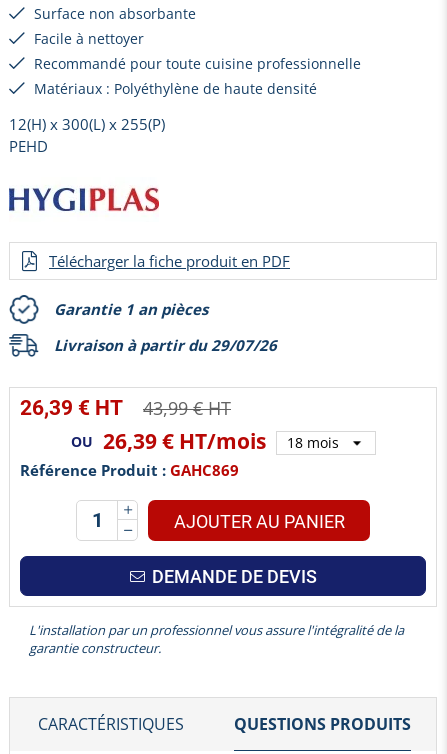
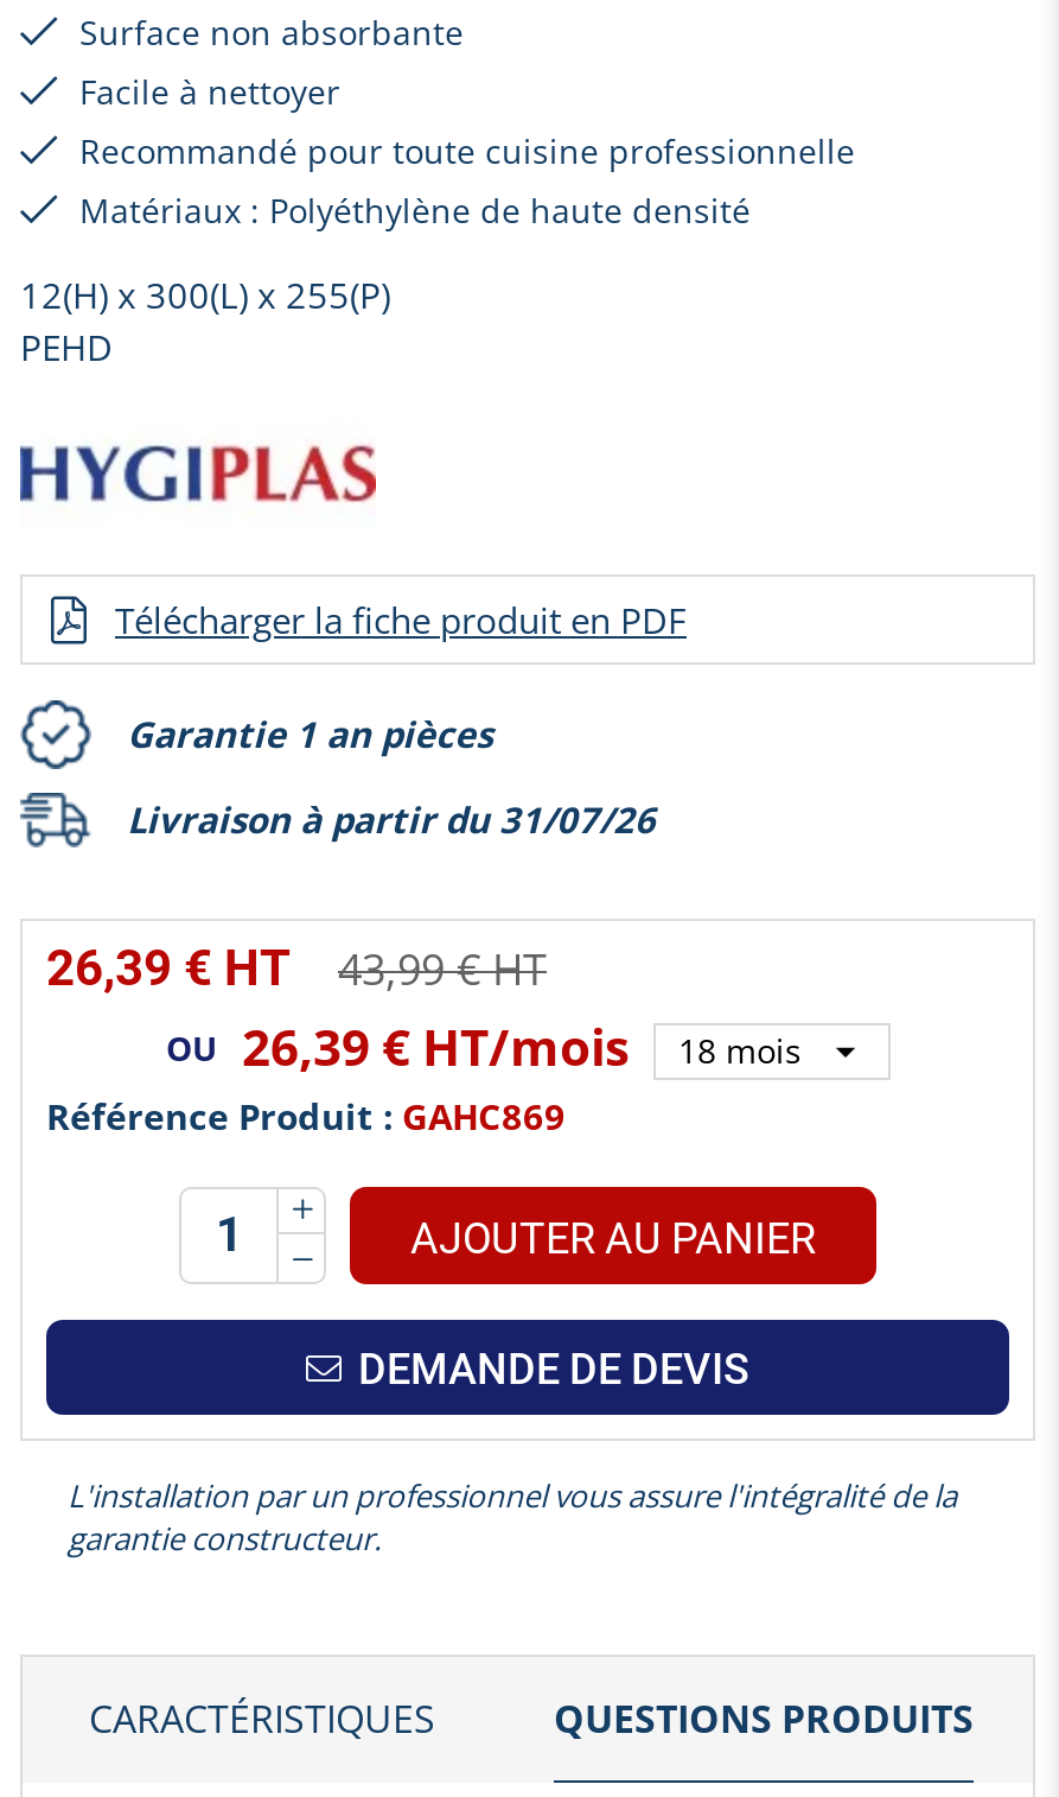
[54,335,277,355] Livraison à partir du 29/07/26 -> [127,795,656,843] Livraison à partir du 31/07/26

